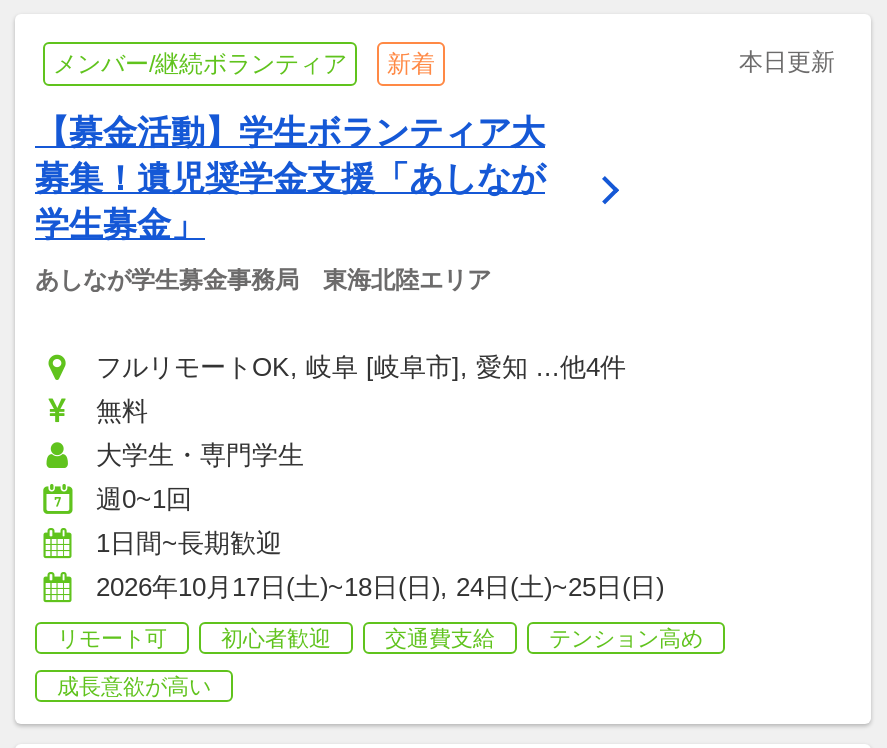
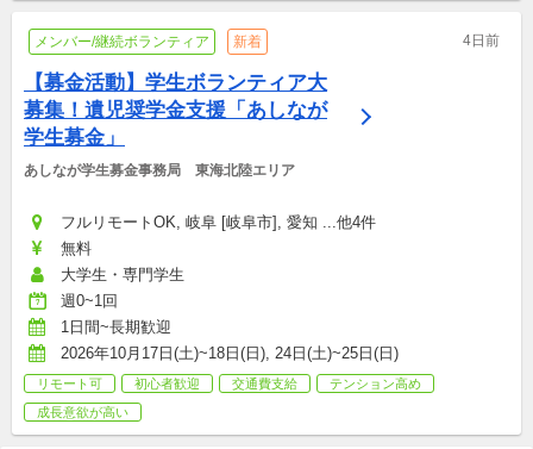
[739,48,835,76] 本日更新 -> [463,32,500,49] 4日前

